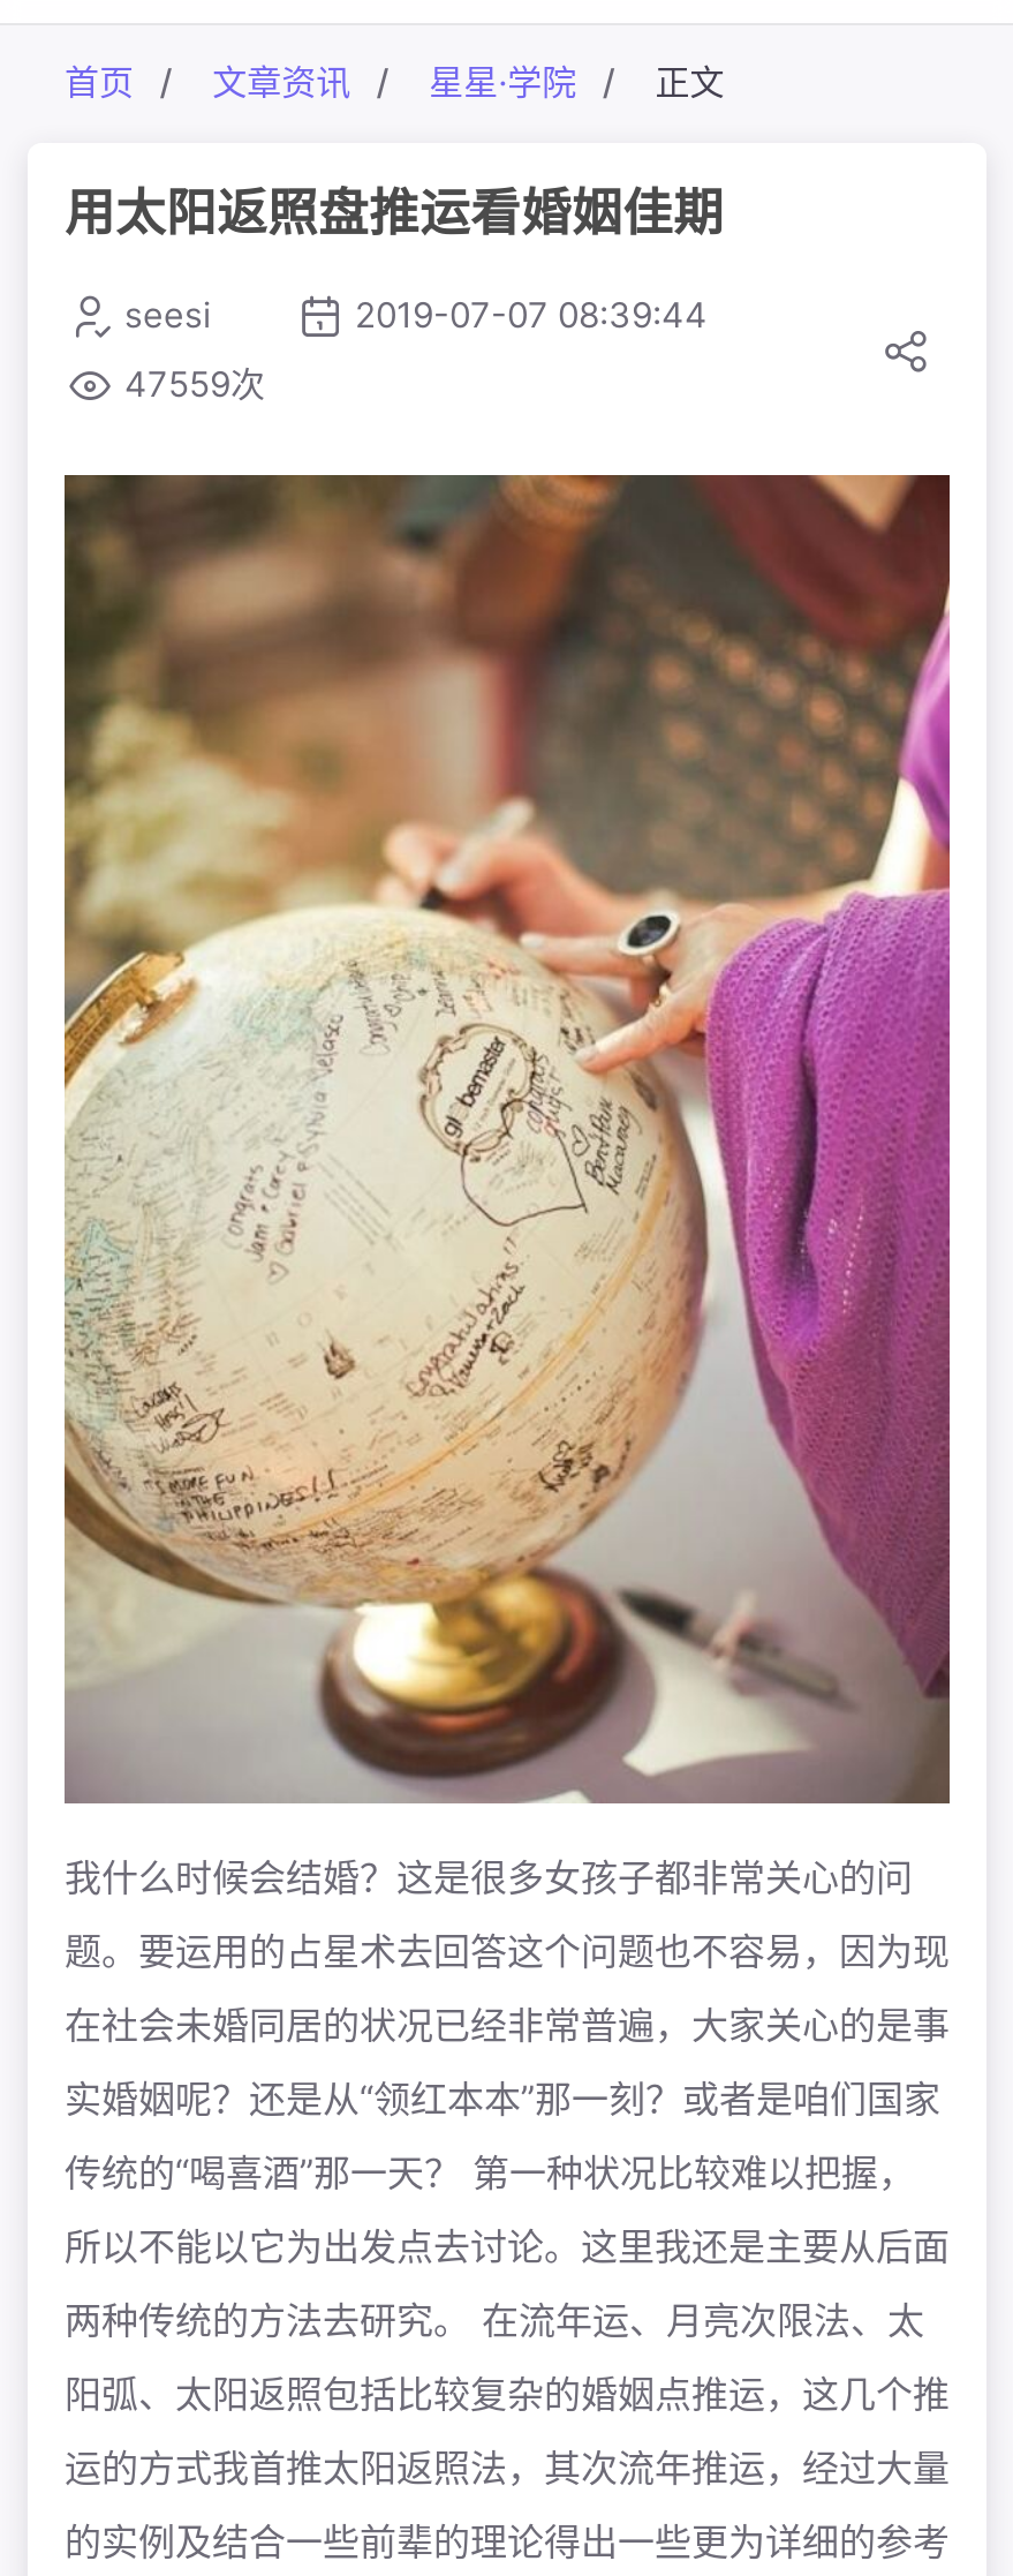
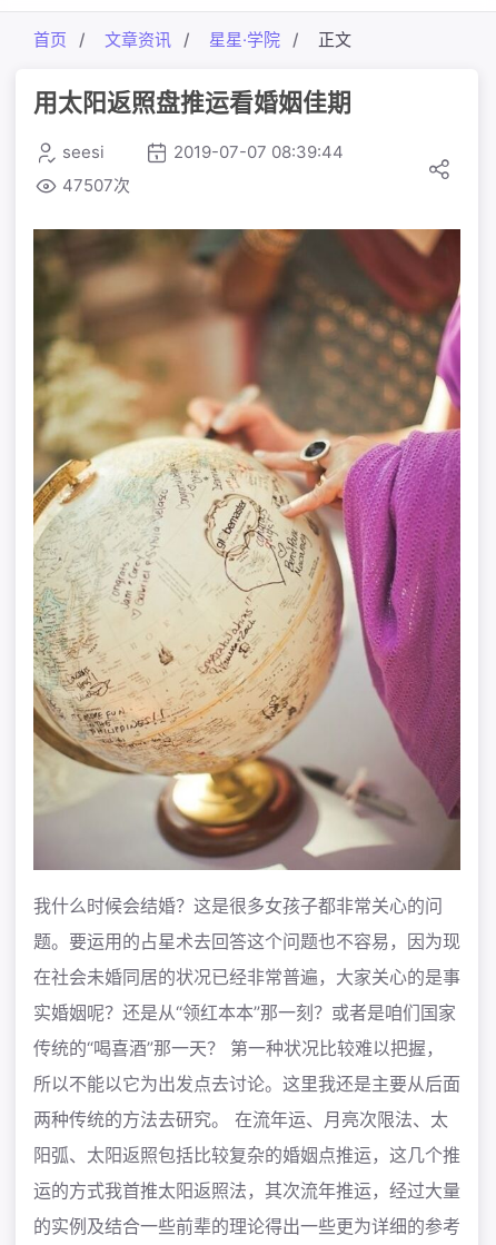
[124,362,265,406] 47559次 -> [62,175,130,196] 47507次

